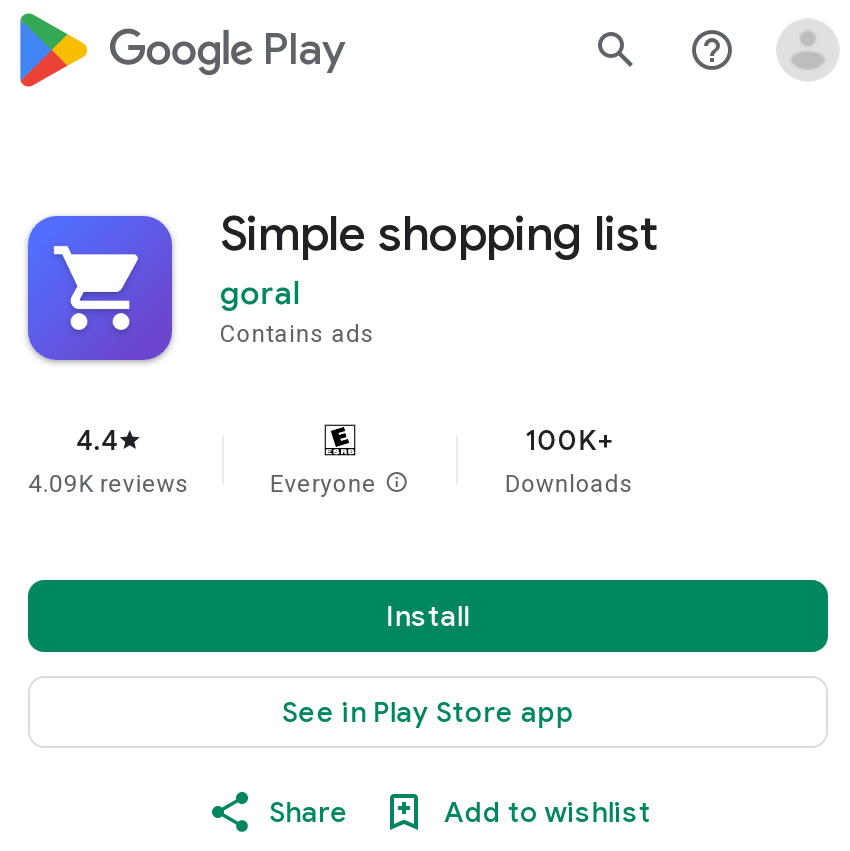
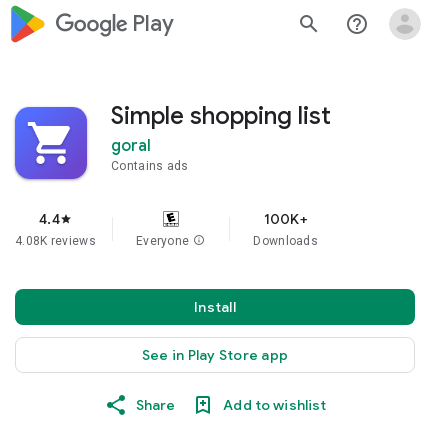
[28,470,190,498] 4.09K reviews -> [15,234,96,248] 4.08K reviews

